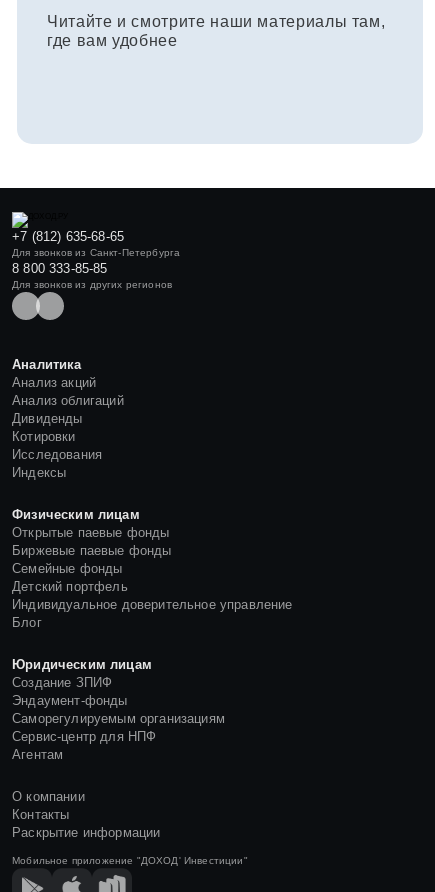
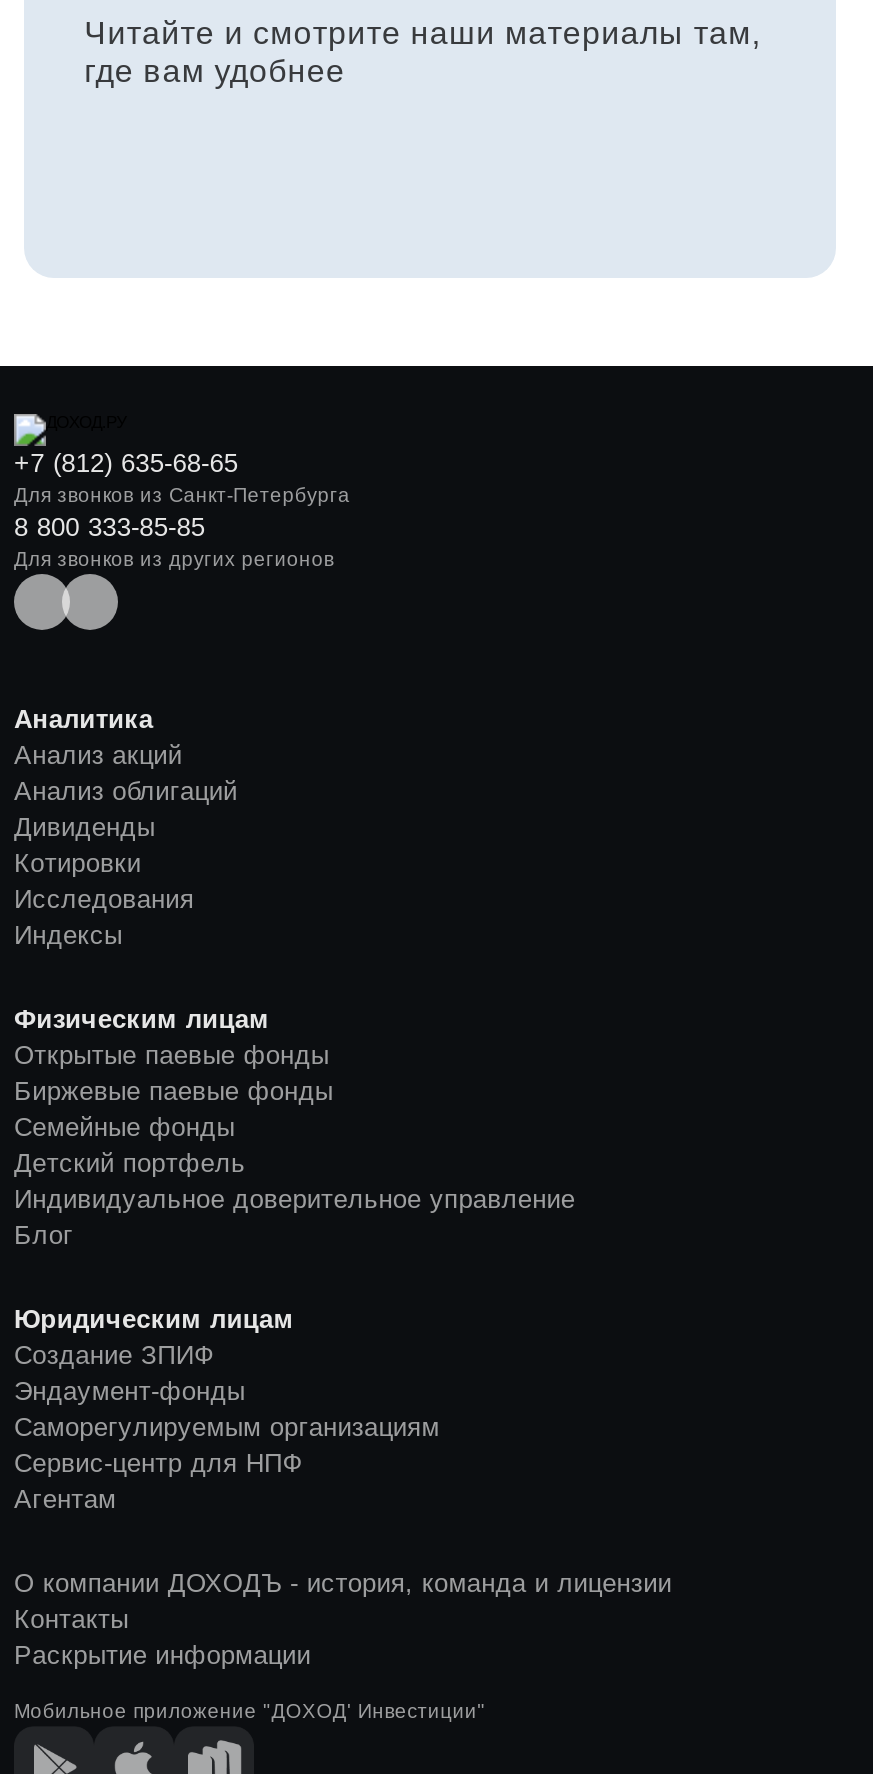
[12,789,85,804] О компании -> [14,1569,672,1599] О компании ДОХОДЪ - история, команда и лицензии

